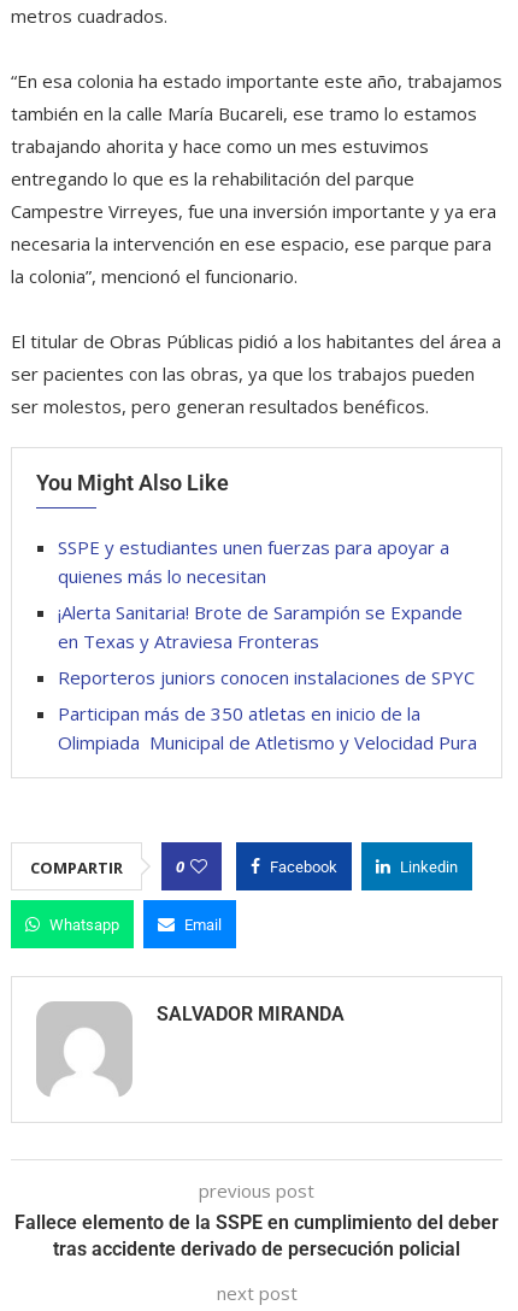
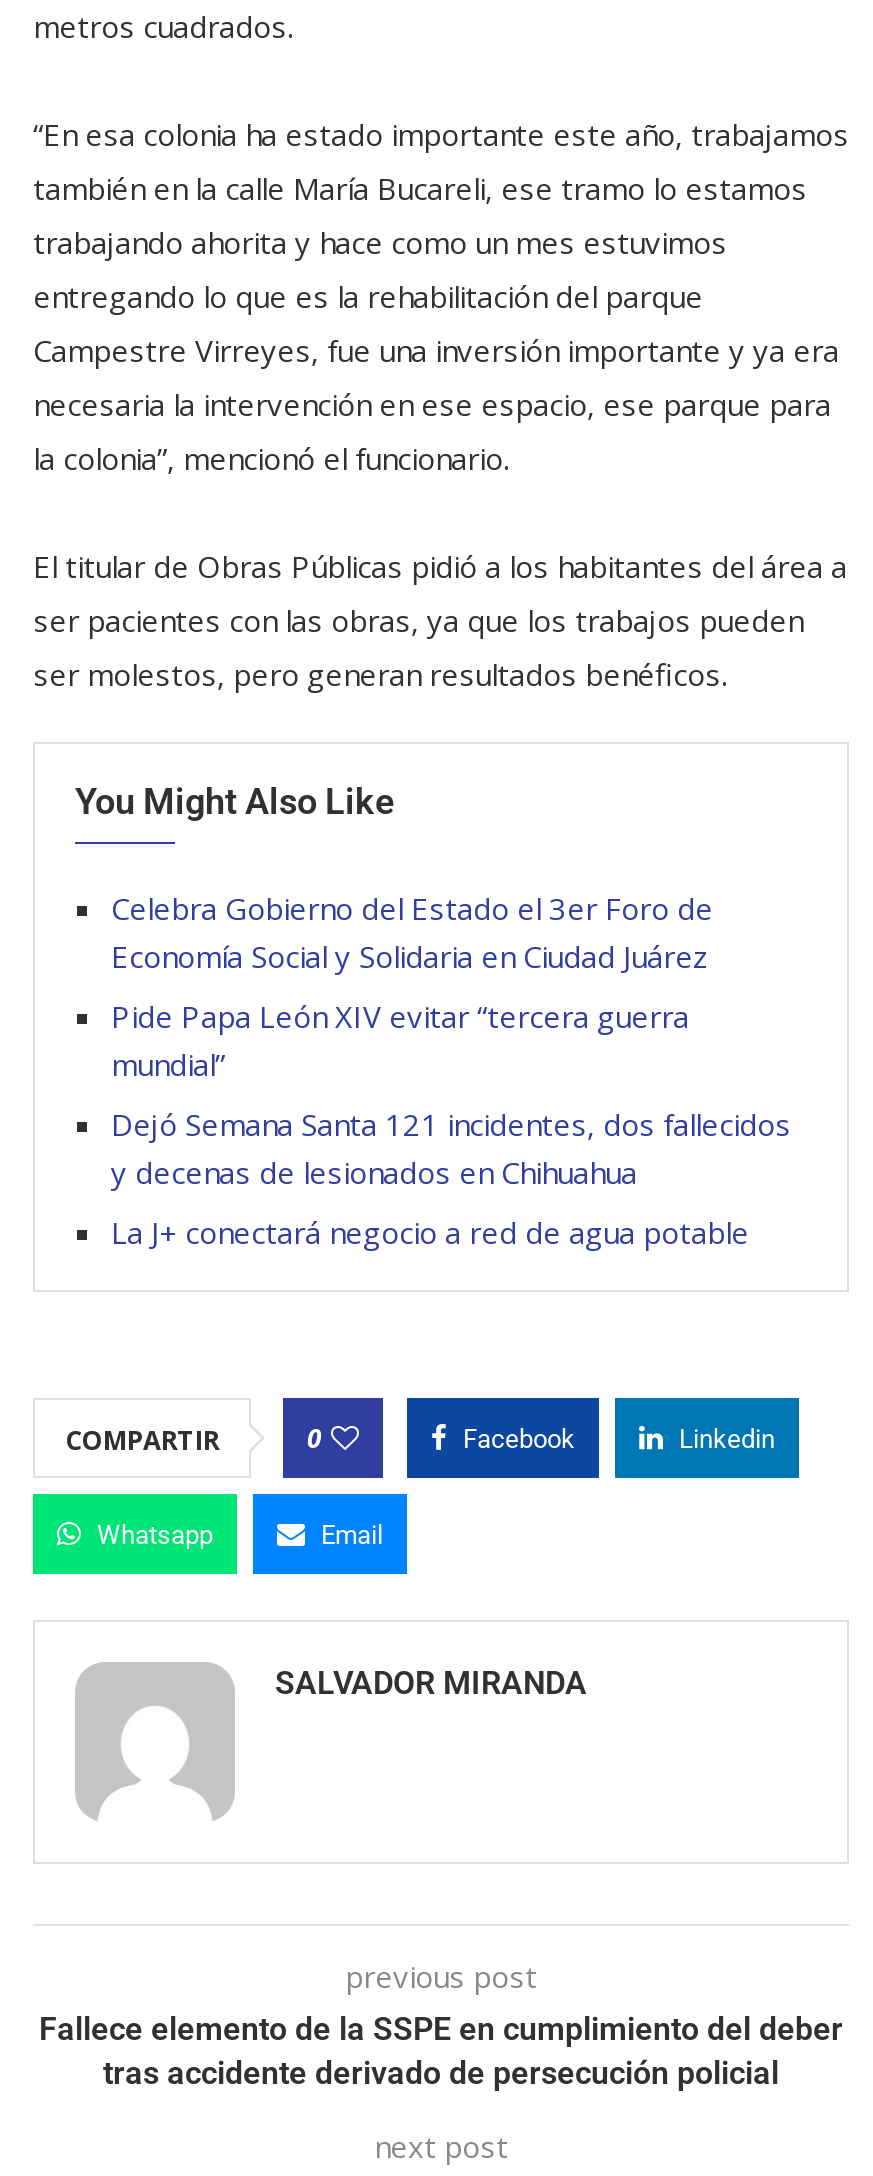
[58,535,449,588] SSPE y estudiantes unen fuerzas para apoyar a | quienes más lo necesitan -> [111,888,713,976] Celebra Gobierno del Estado el 3er Foro de | Economía Social y Solidaria en Ciudad Juárez
[58,600,463,653] ¡Alerta Sanitaria! Brote de Sarampión se Expande | en Texas y Atraviesa Fronteras -> [111,996,689,1084] Pide Papa León XIV evitar “tercera guerra | mundial”
[58,665,475,689] Reporteros juniors conocen instalaciones de SPYC -> [111,1104,791,1192] Dejó Semana Santa 121 incidentes, dos fallecidos | y decenas de lesionados en Chihuahua
[58,702,477,755] Participan más de 350 atletas en inicio de la | Olimpiada Municipal de Atletismo y Velocidad Pura -> [111,1212,749,1252] La J+ conectará negocio a red de agua potable

